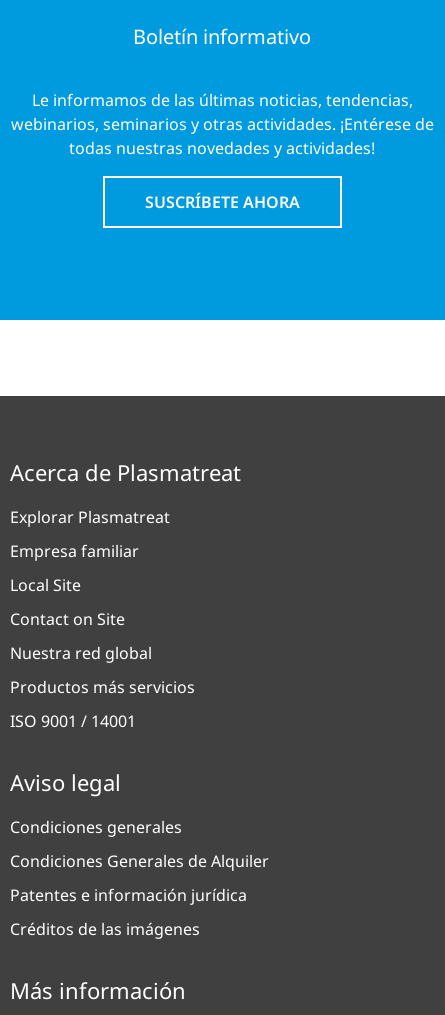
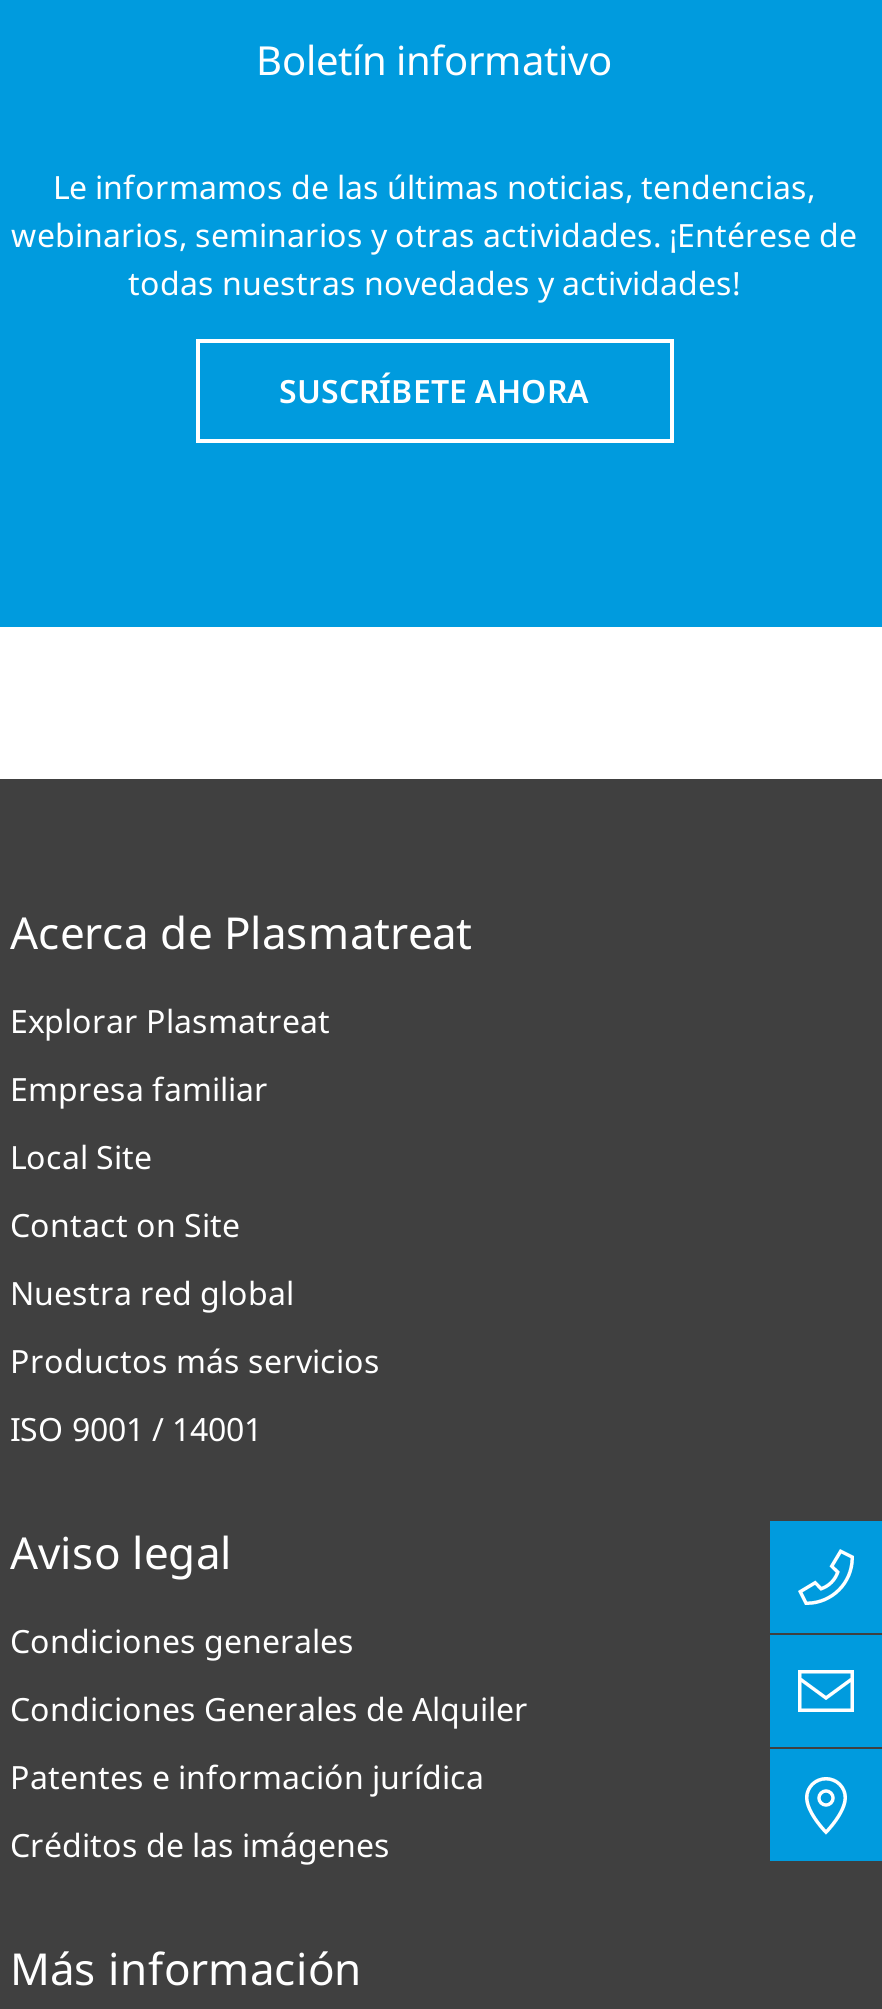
none -> [768,1519,876,1863] [image]

